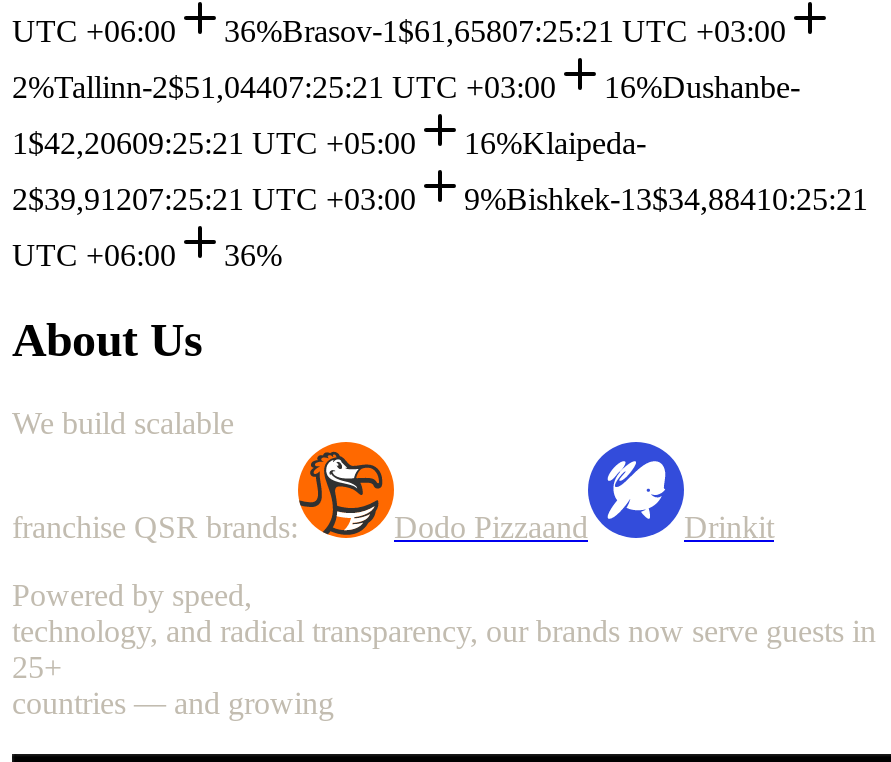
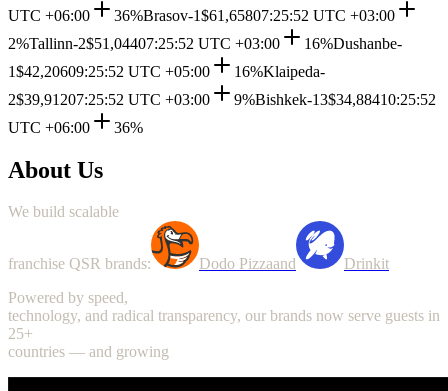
[12,13,786,47] UTC +06:00 36%Brasov-1 $61,65807:25:21 UTC +03:00 -> [8,7,395,24] UTC +06:00 36%Brasov-1 $61,65807:25:52 UTC +03:00
[12,69,800,103] 2%Tallinn-2$51,04407:25:21 UTC +03:00 16%Dushanbe- -> [8,35,402,52] 2%Tallinn-2$51,04407:25:52 UTC +03:00 16%Dushanbe-
[12,125,646,159] 1 $42,20609:25:21 UTC +05:00 16%Klaipeda- -> [8,63,325,80] 1 $42,20609:25:52 UTC +05:00 16%Klaipeda-
[12,181,416,215] 2$39,91207:25:21 UTC +03:00 -> [8,91,210,108] 2$39,91207:25:52 UTC +03:00
[464,181,868,215] 9%Bishkek-13$34,88410:25:21 -> [234,91,436,108] 9%Bishkek-13$34,88410:25:52

